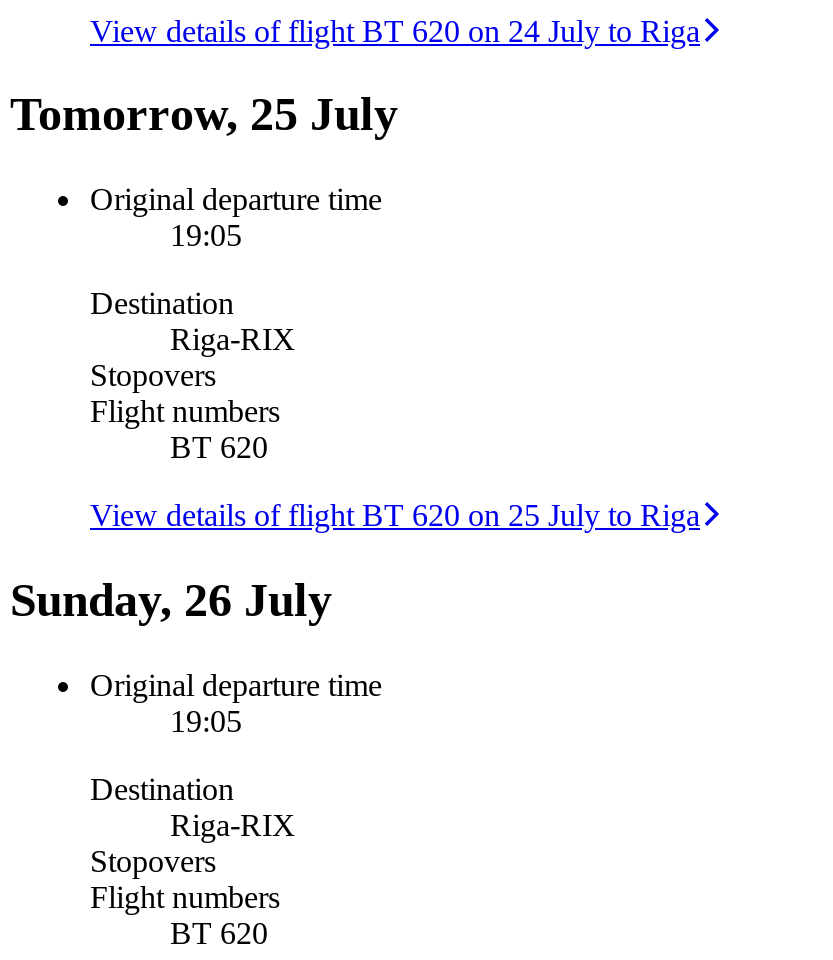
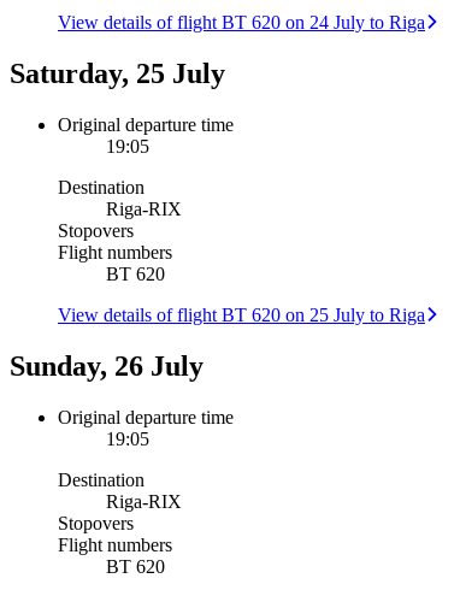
[10,89,398,141] Tomorrow, 25 July -> [10,58,225,89] Saturday, 25 July

